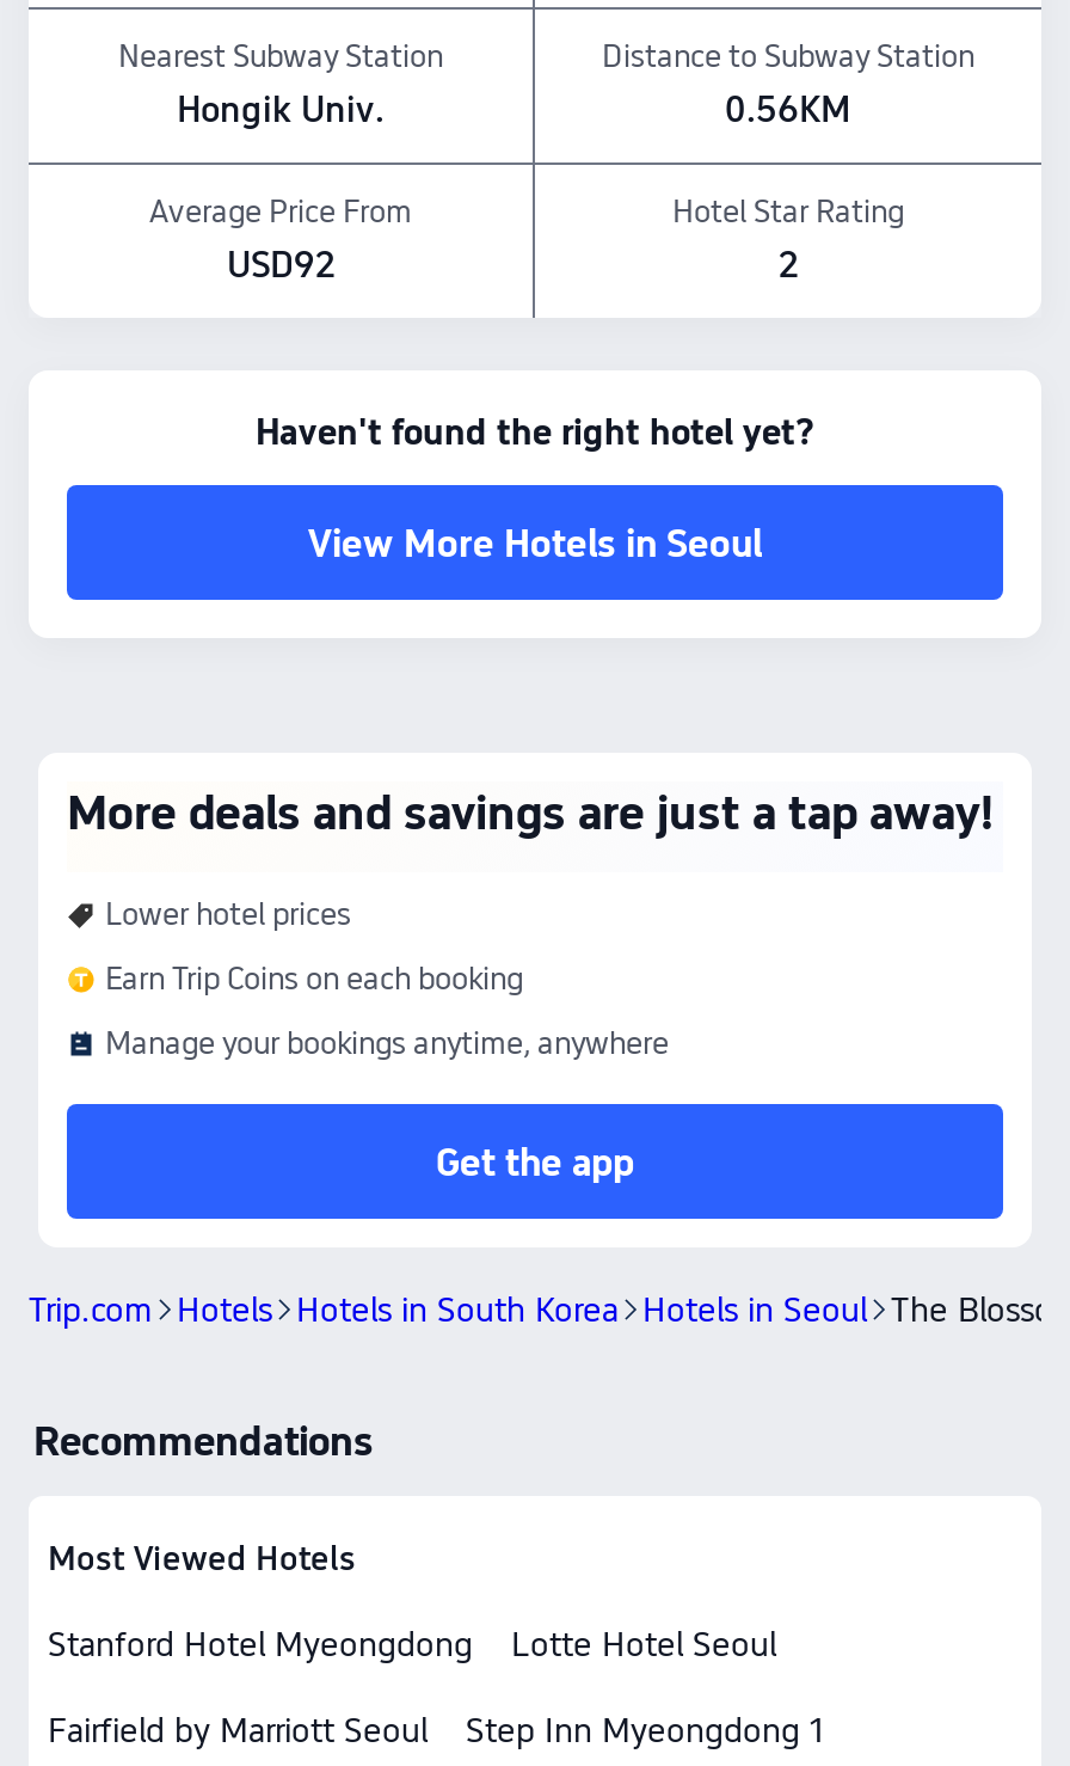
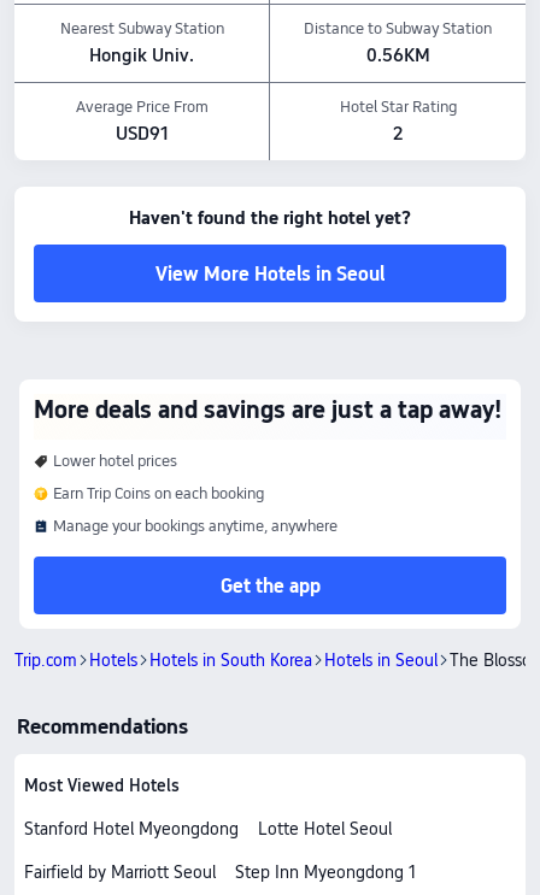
[227,244,334,287] USD92 -> [115,123,168,145] USD91

